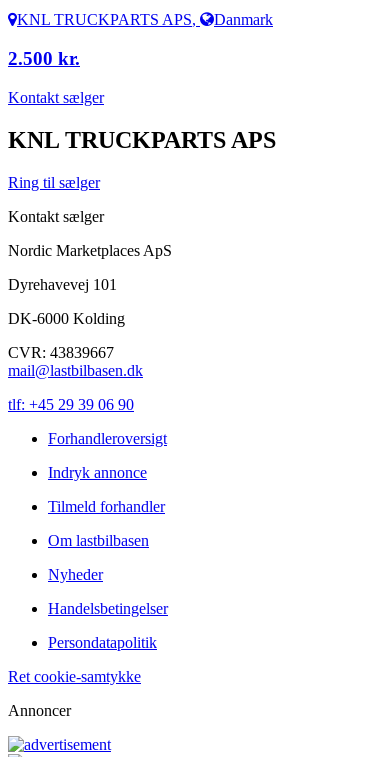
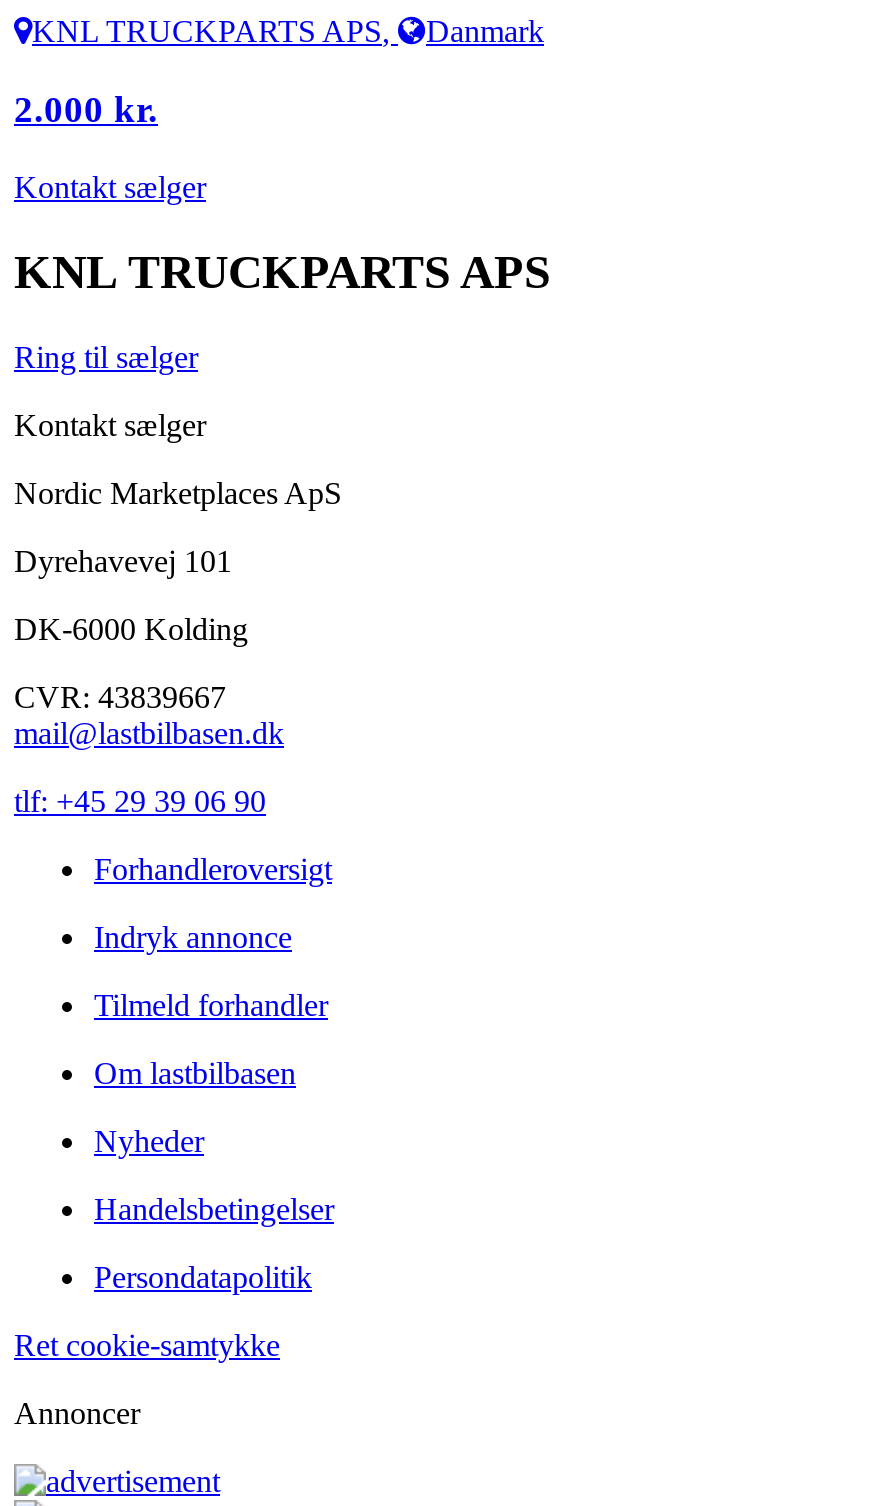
[8,48,80,69] 2.500 kr. -> [14,88,158,130] 2.000 kr.

